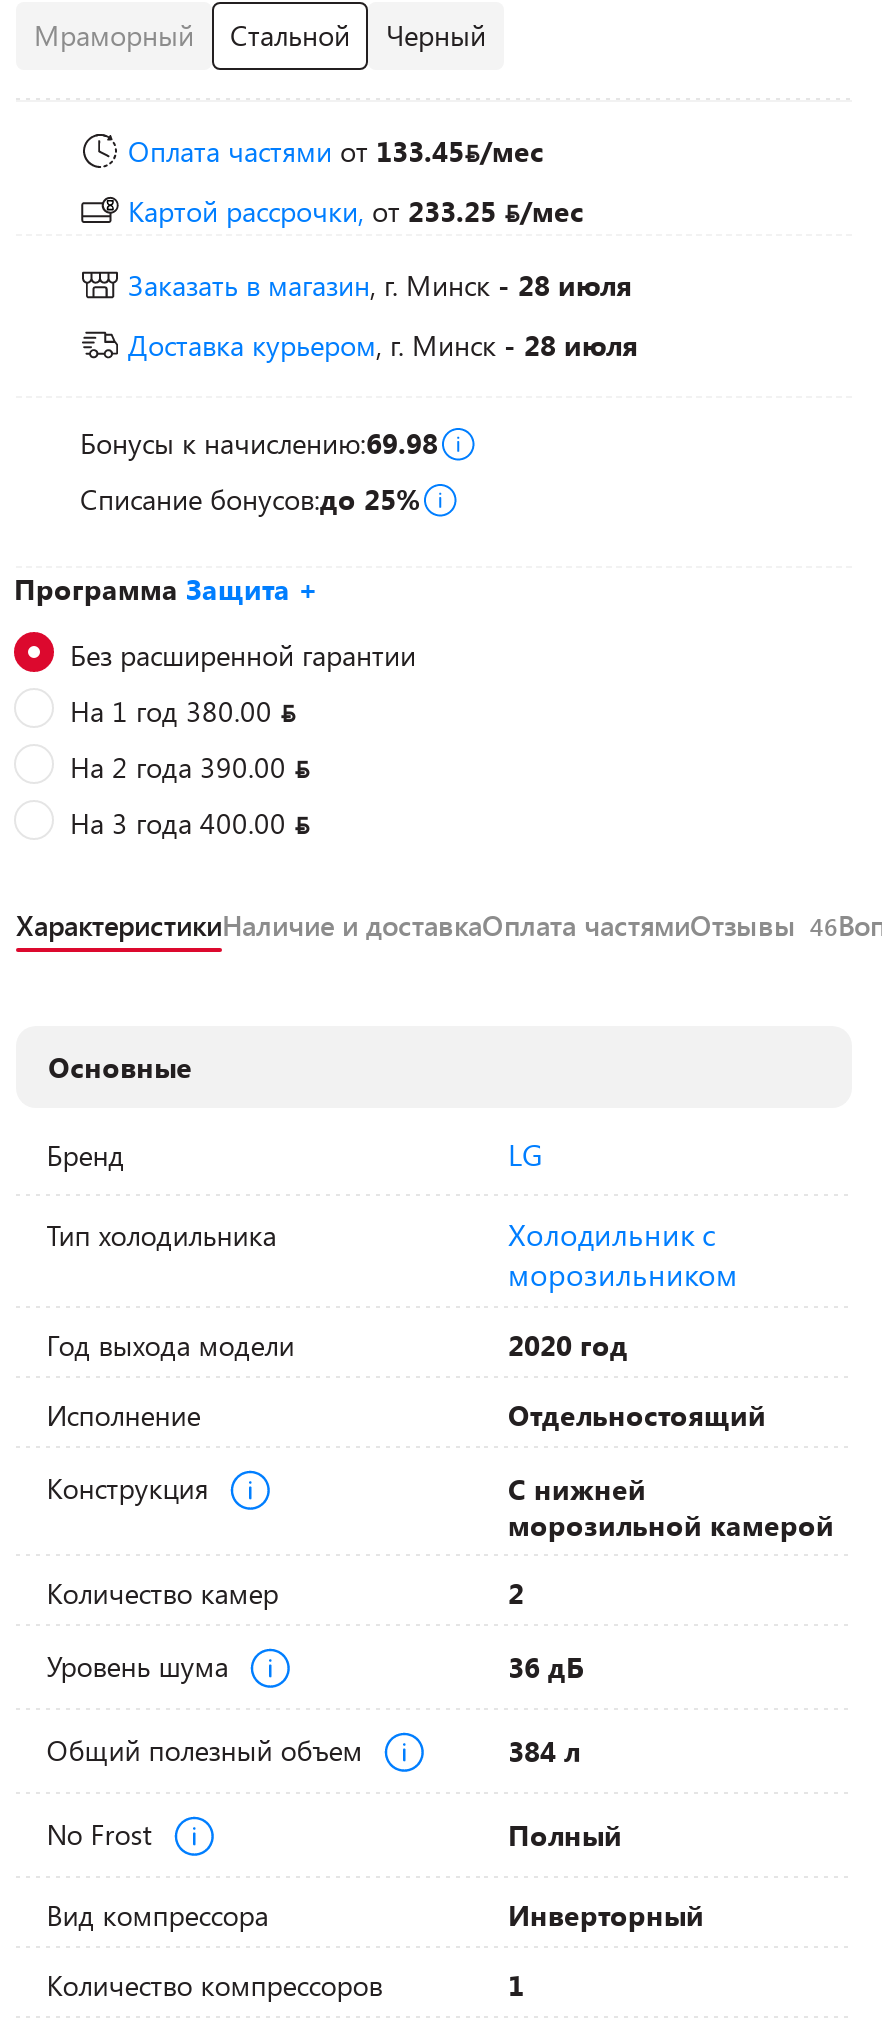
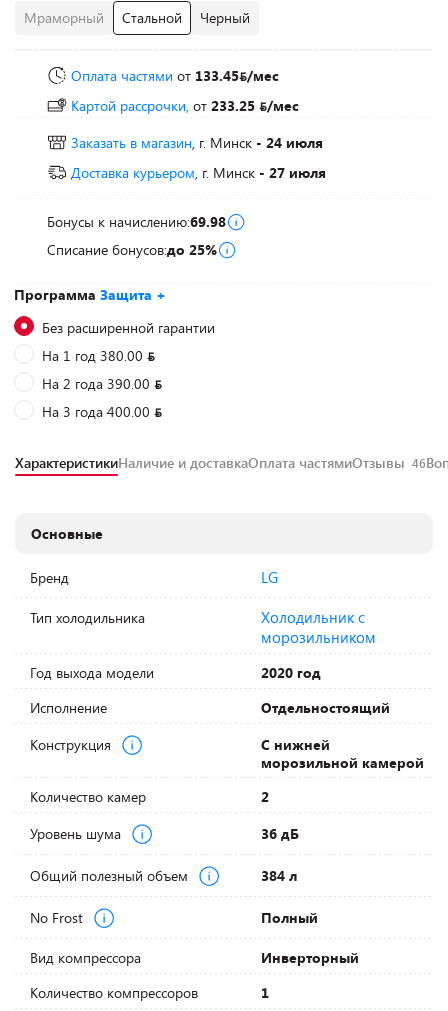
[128,266,632,304] Заказать в магазин, г. Минск - 28 июля -> [71,133,323,152] Заказать в магазин, г. Минск - 24 июля
[128,326,638,364] Доставка курьером, г. Минск - 28 июля -> [71,163,326,182] Доставка курьером, г. Минск - 27 июля

